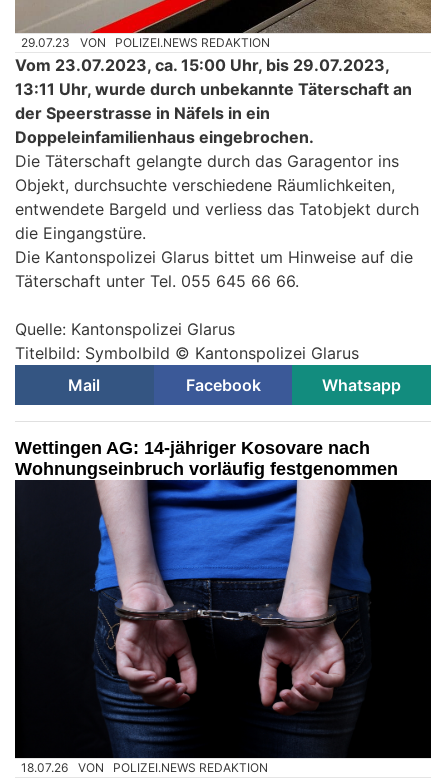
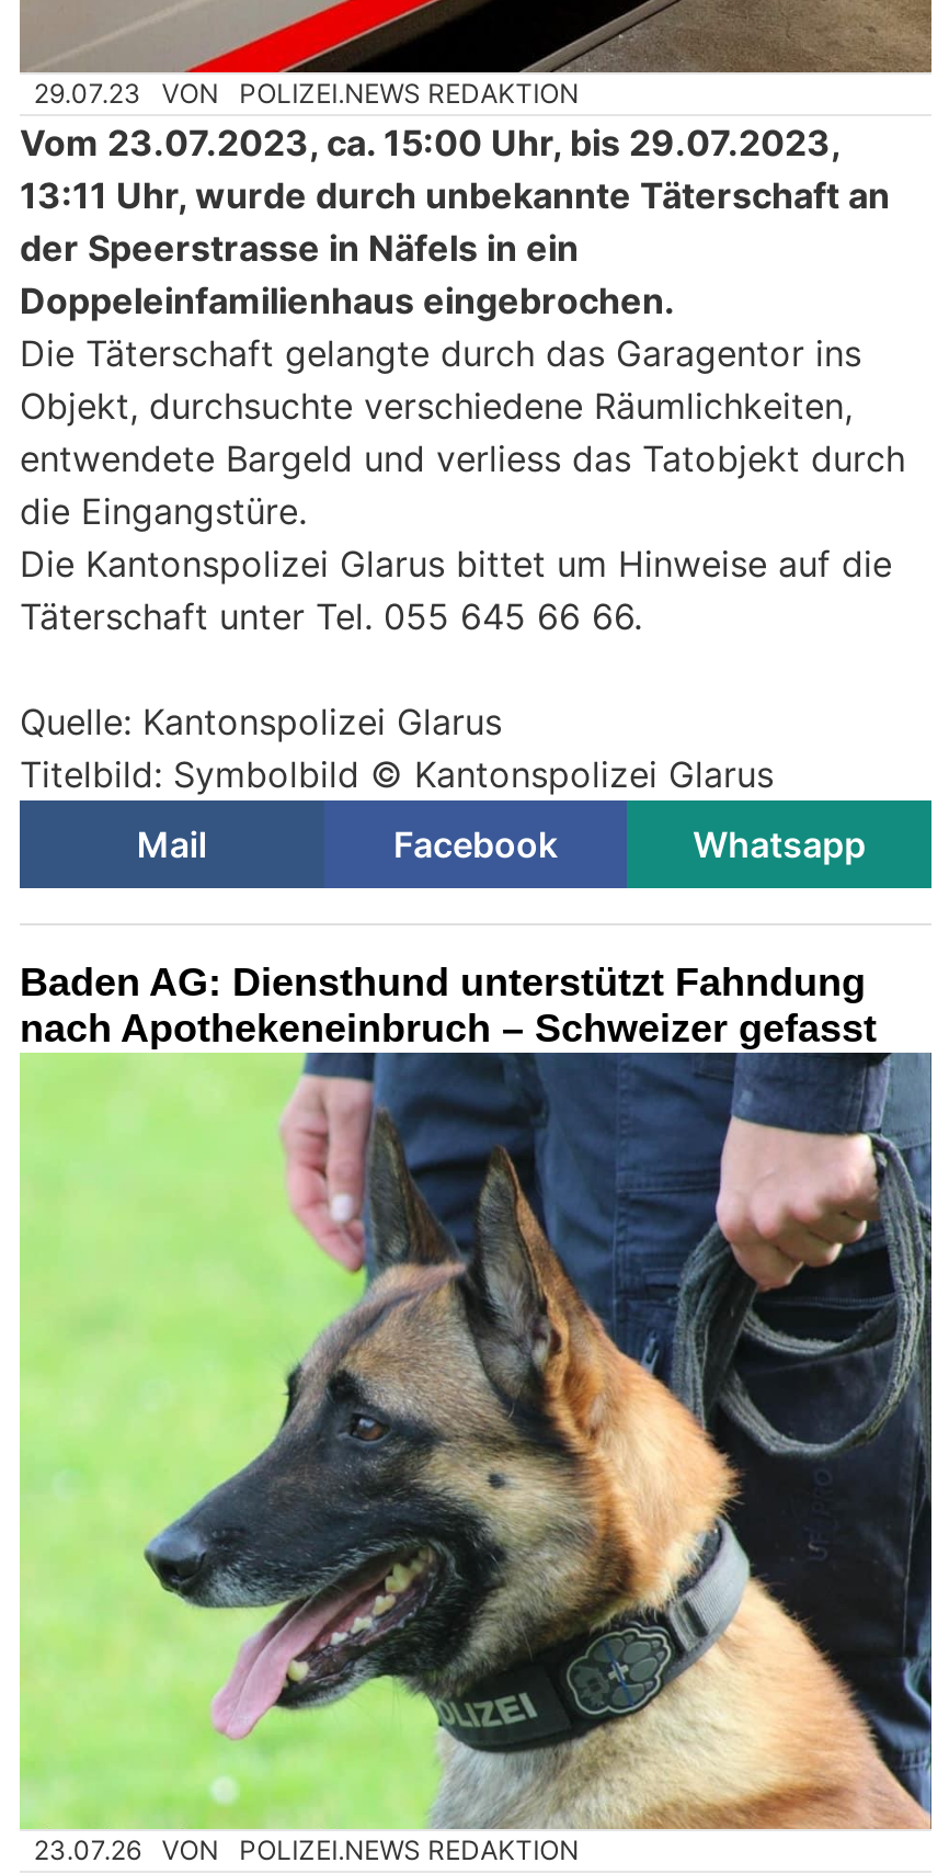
[14,438,431,759] [image] | Wettingen AG: 14-jähriger Kosovare nach | Wohnungseinbruch vorläufig festgenommen -> [20,961,934,1829] [image] | Baden AG: Diensthund unterstützt Fahndung | nach Apothekeneinbruch – Schweizer gefasst
[21,760,268,775] 18.07.26 VON POLIZEI.NEWS REDAKTION -> [34,1833,579,1866] 23.07.26 VON POLIZEI.NEWS REDAKTION

